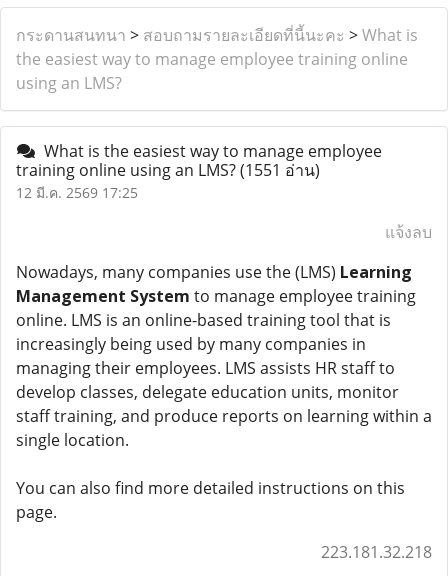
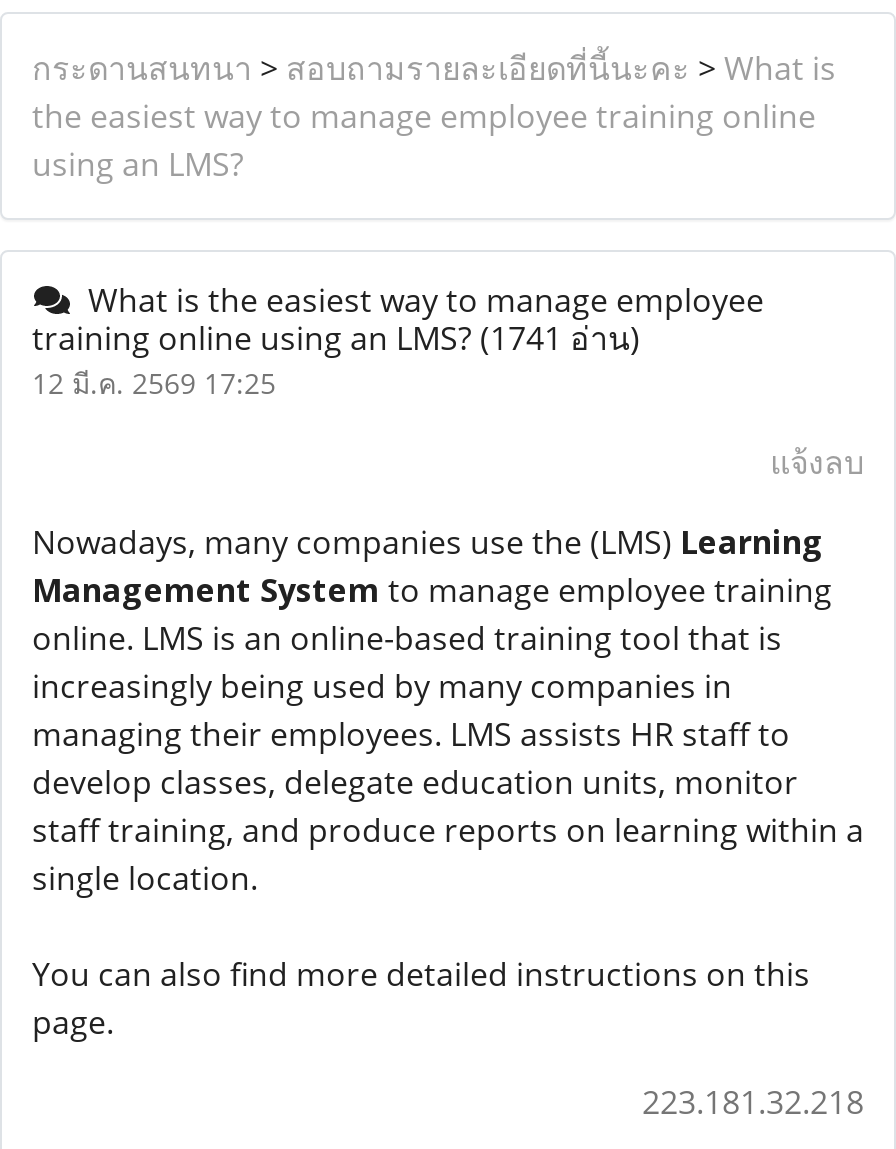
[16,159,320,181] training online using an LMS? (1551 อ่าน) -> [32,316,640,360] training online using an LMS? (1741 อ่าน)

